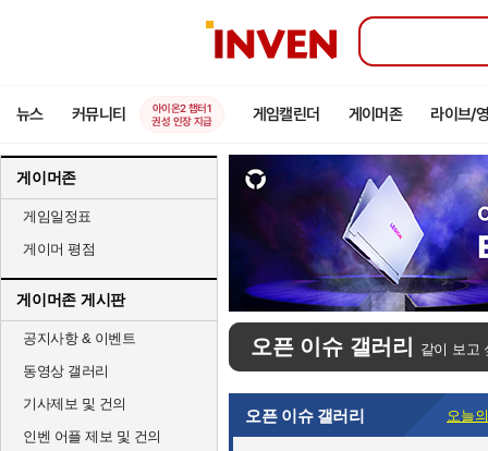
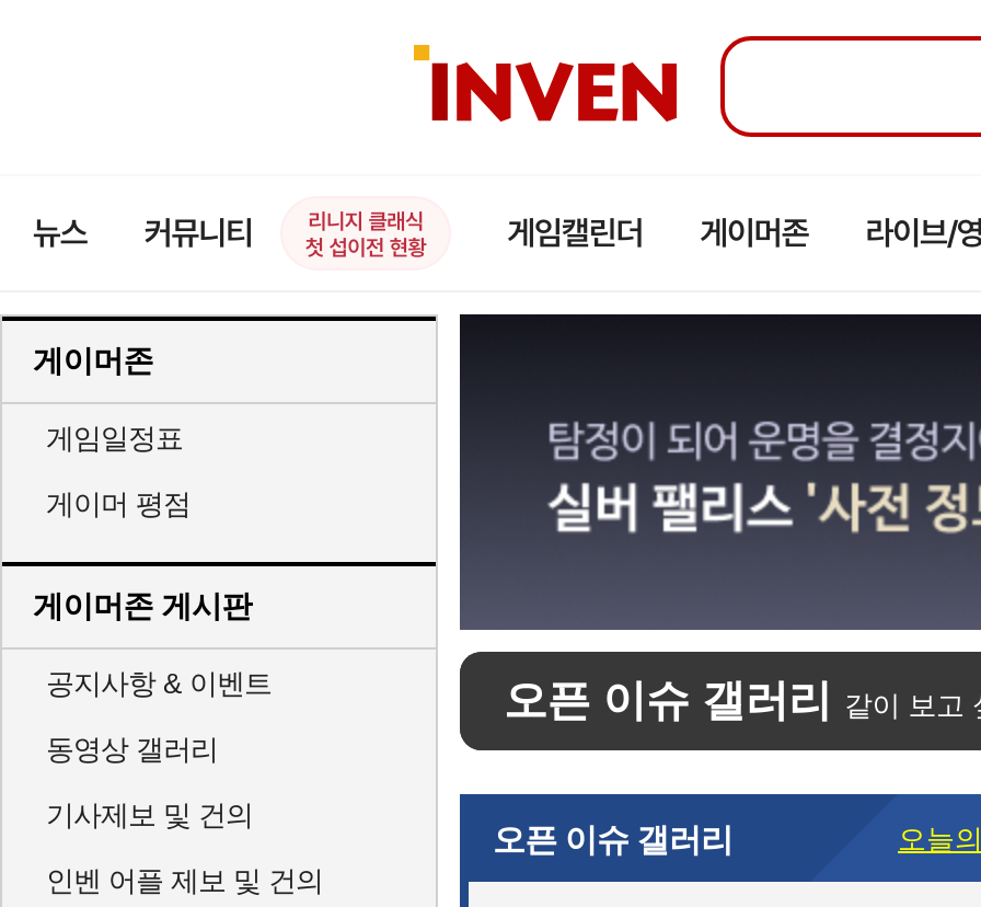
[152,101,212,127] 아이온2 챕터1 | 권성 인장 지급 -> [305,207,426,260] 리니지 클래식 | 첫 섭이전 현황
[230,154,485,312] [image] -> [460,312,974,632] [image]

